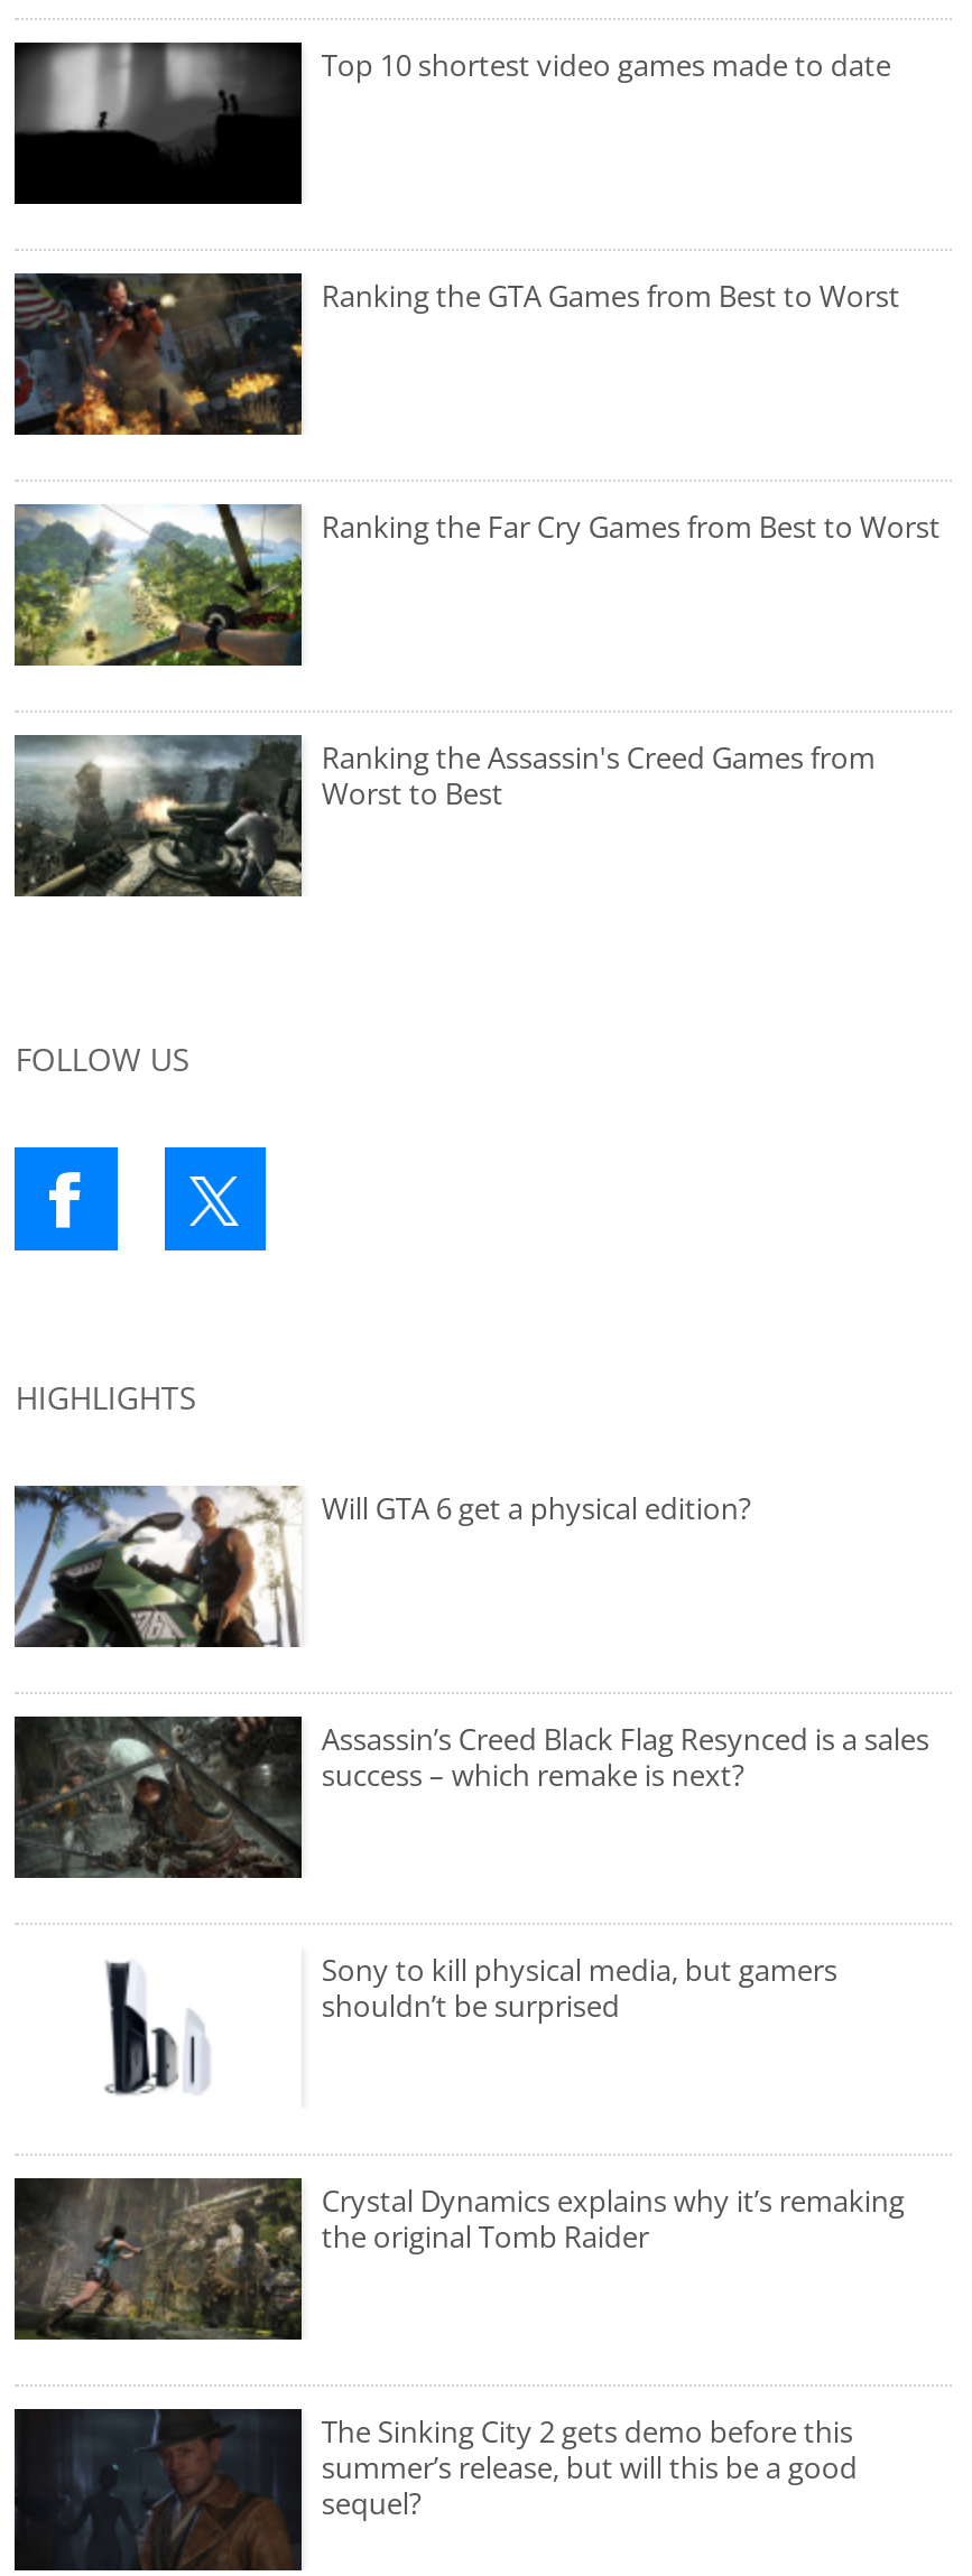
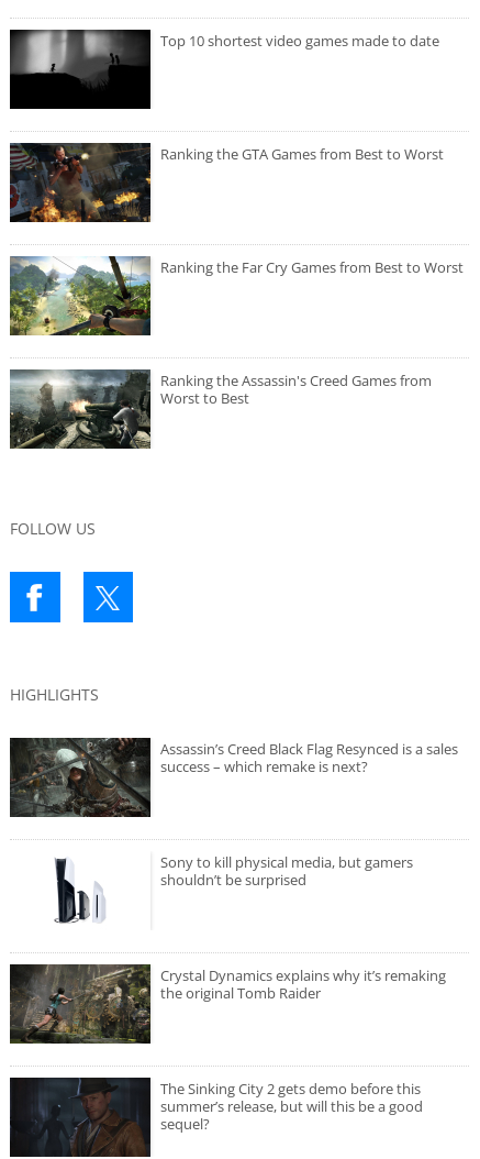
[12,1484,752,1649] [image] | Will GTA 6 get a physical edition? -> none

